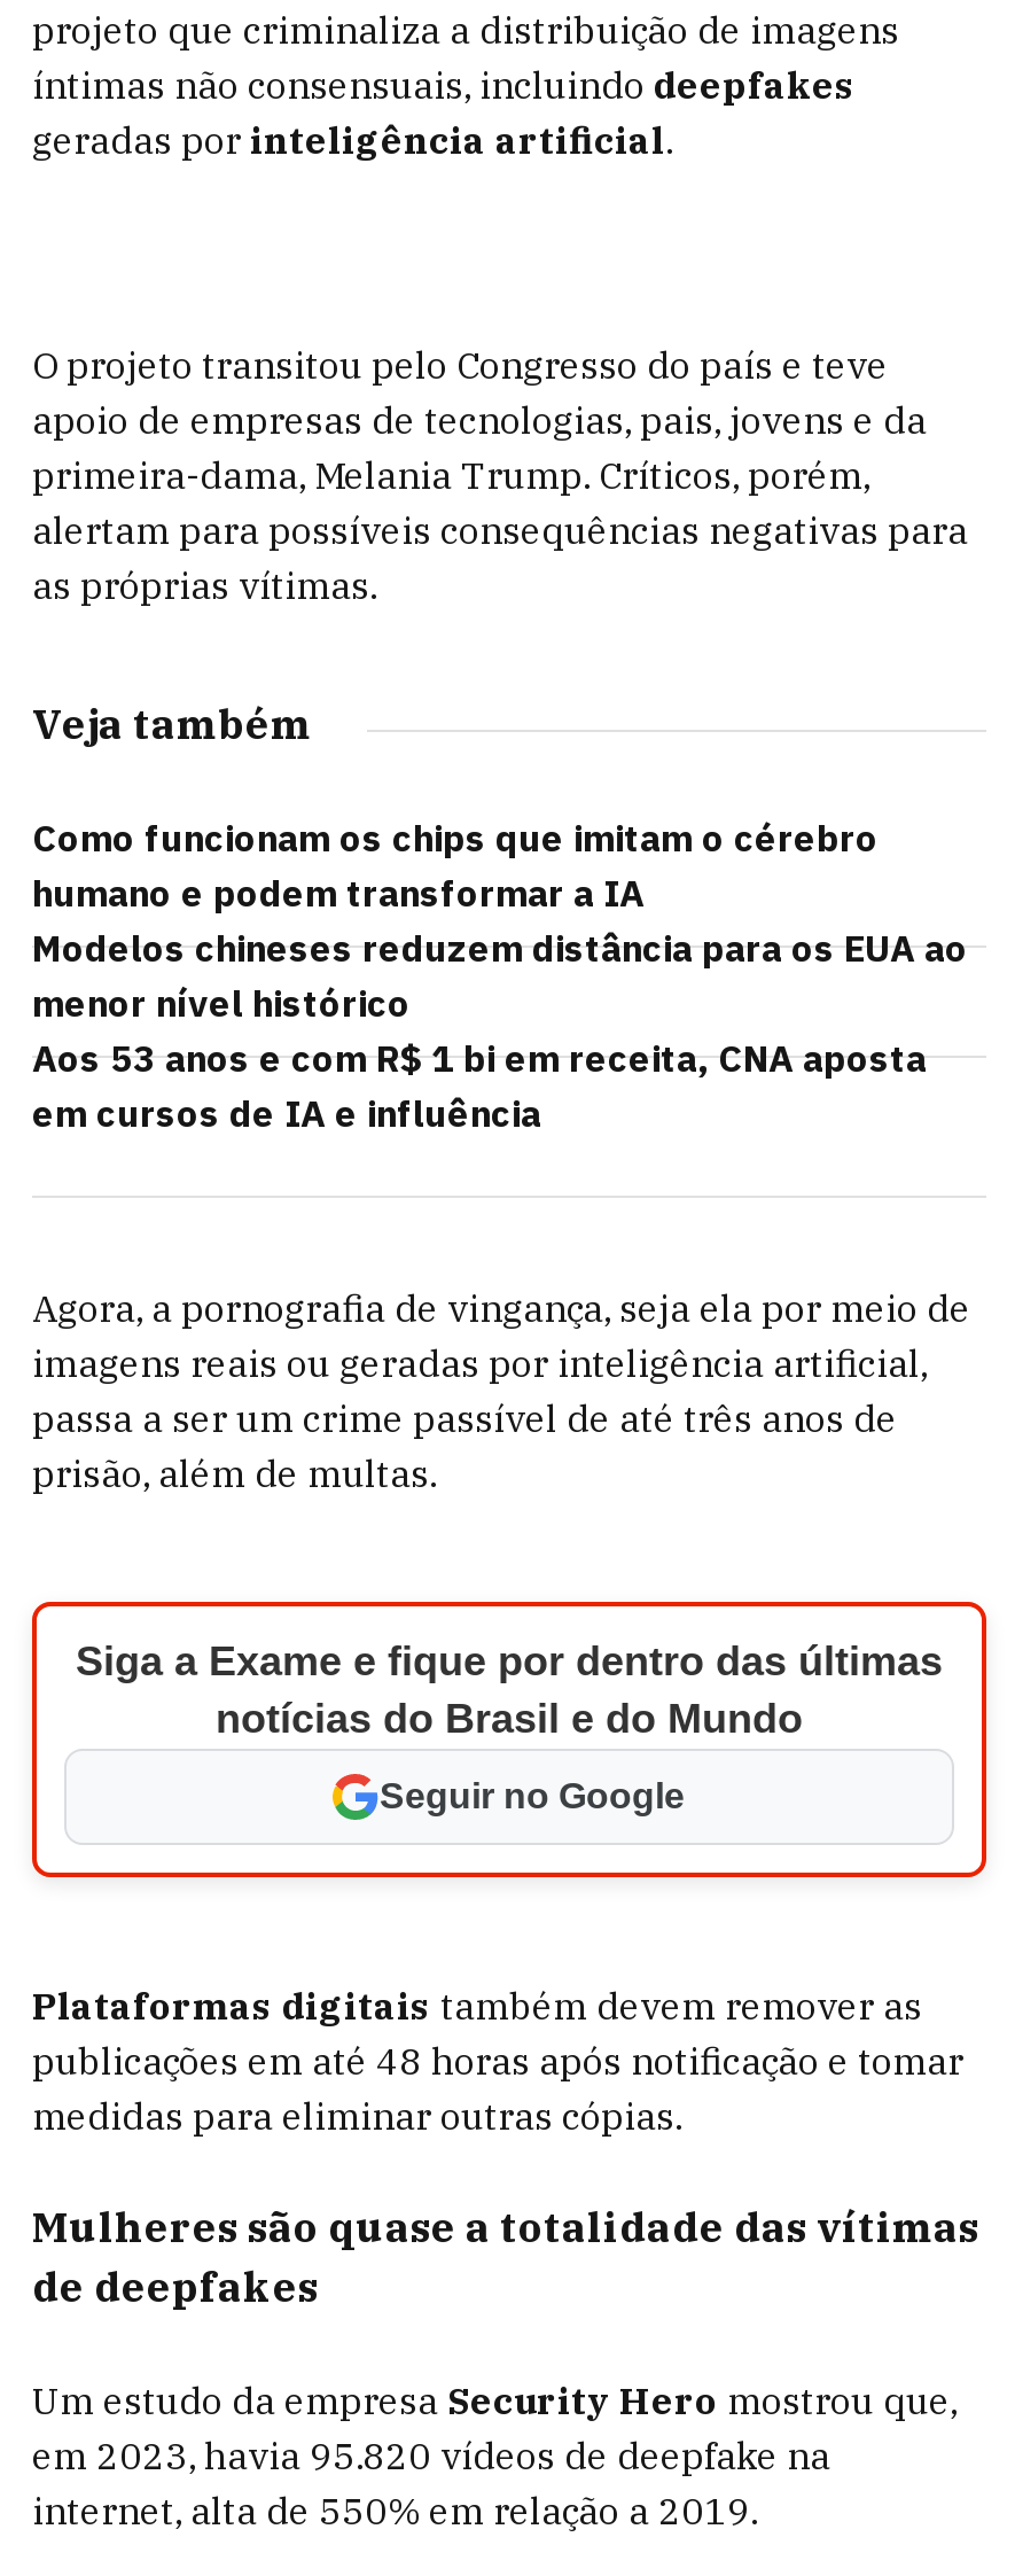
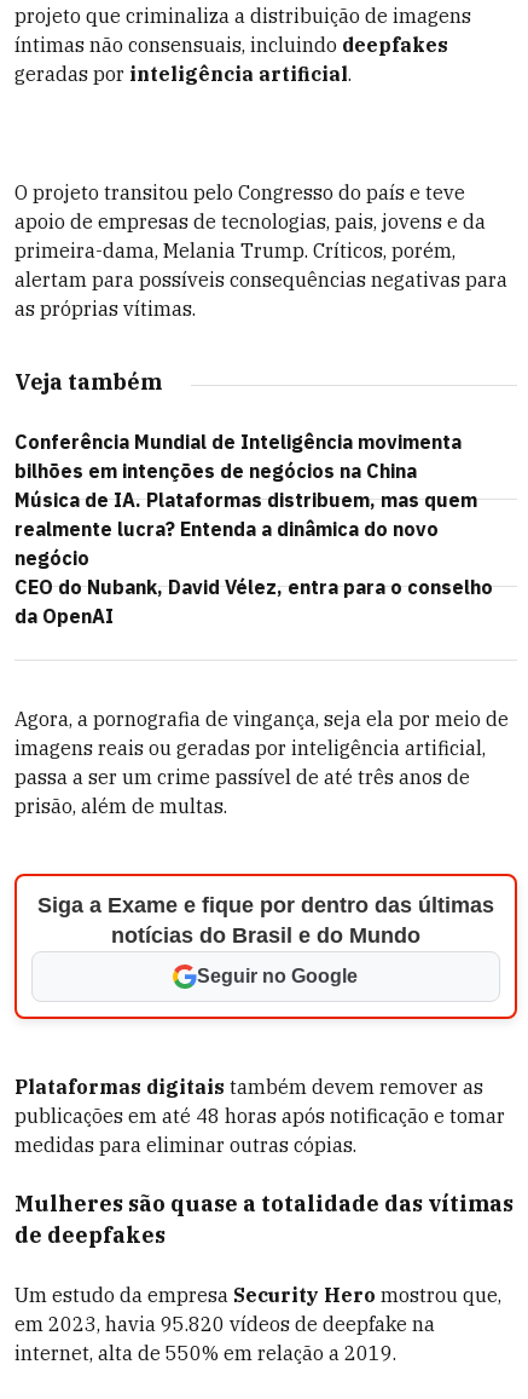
[32,815,968,1136] Como funcionam os chips que imitam o cérebro | humano e podem transformar a IA | Modelos chineses reduzem distância para os EUA ao | menor nível histórico | Aos 53 anos e com R$ 1 bi em receita, CNA aposta | em cursos de IA e influência -> [14,430,493,628] Conferência Mundial de Inteligência movimenta | bilhões em intenções de negócios na China | Música de IA. Plataformas distribuem, mas quem | realmente lucra? Entenda a dinâmica do novo | negócio | CEO do Nubank, David Vélez, entra para o conselho | da OpenAI

